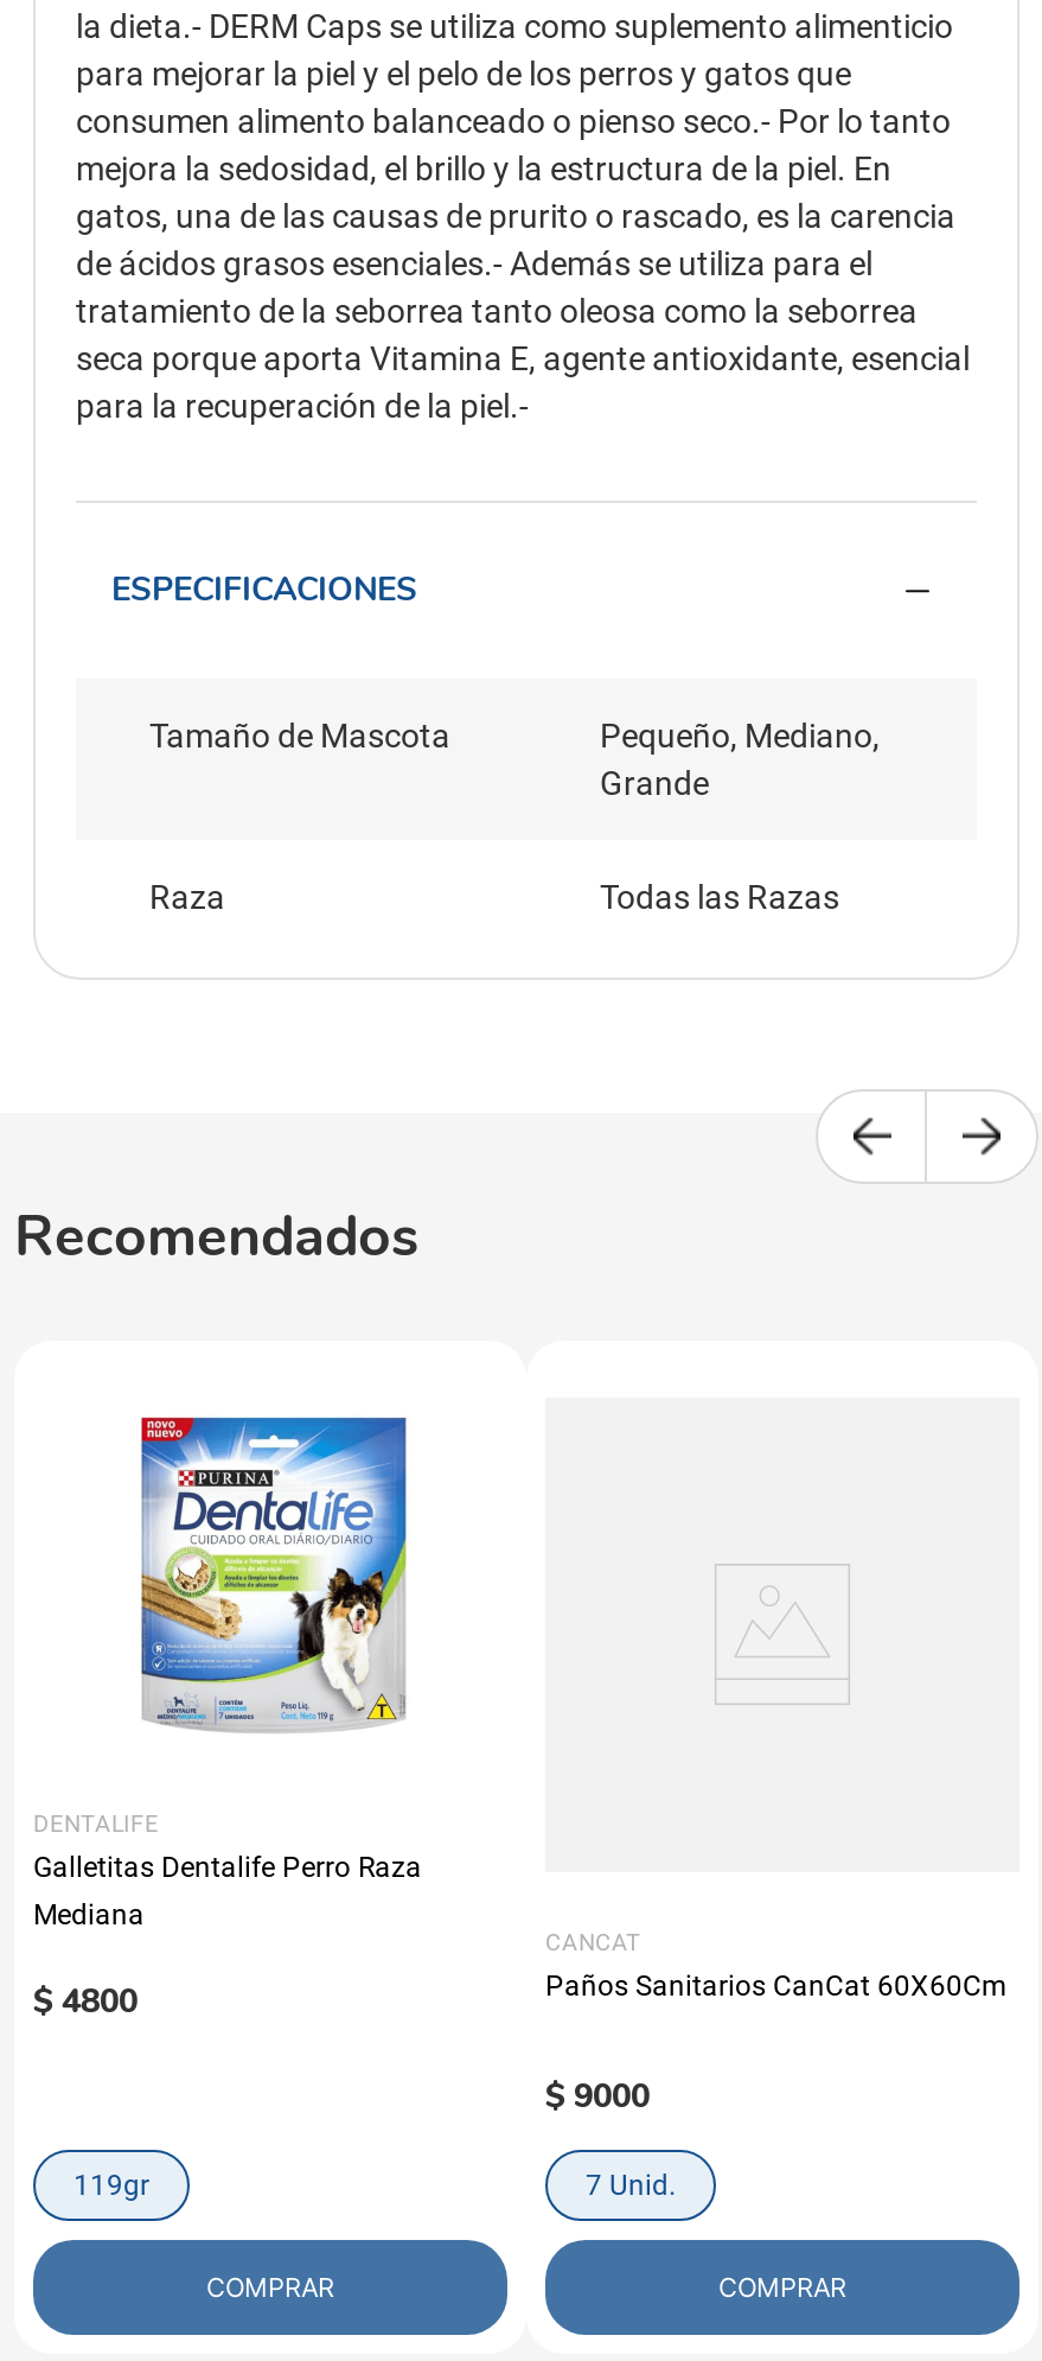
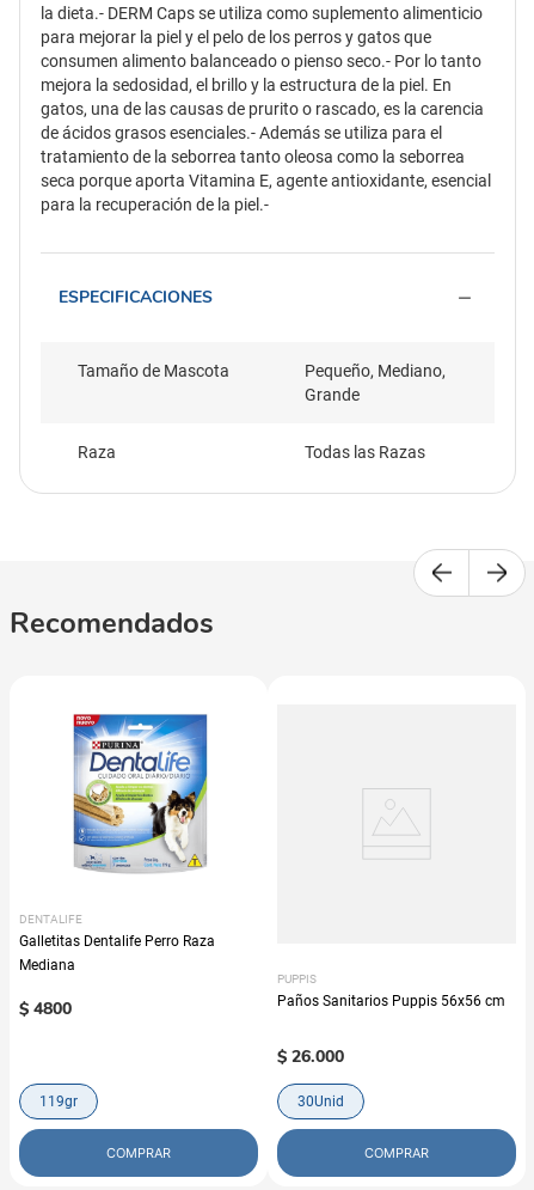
[545,1929,1008,2003] CANCAT | Paños Sanitarios CanCat 60X60Cm -> [277,972,505,1009] PUPPIS | Paños Sanitarios Puppis 56x56 cm
[545,2074,650,2119] $ 9000 -> [277,1045,344,1068] $ 26.000
[586,2169,676,2202] 7 Unid. -> [297,1093,344,1110] 30Unid

